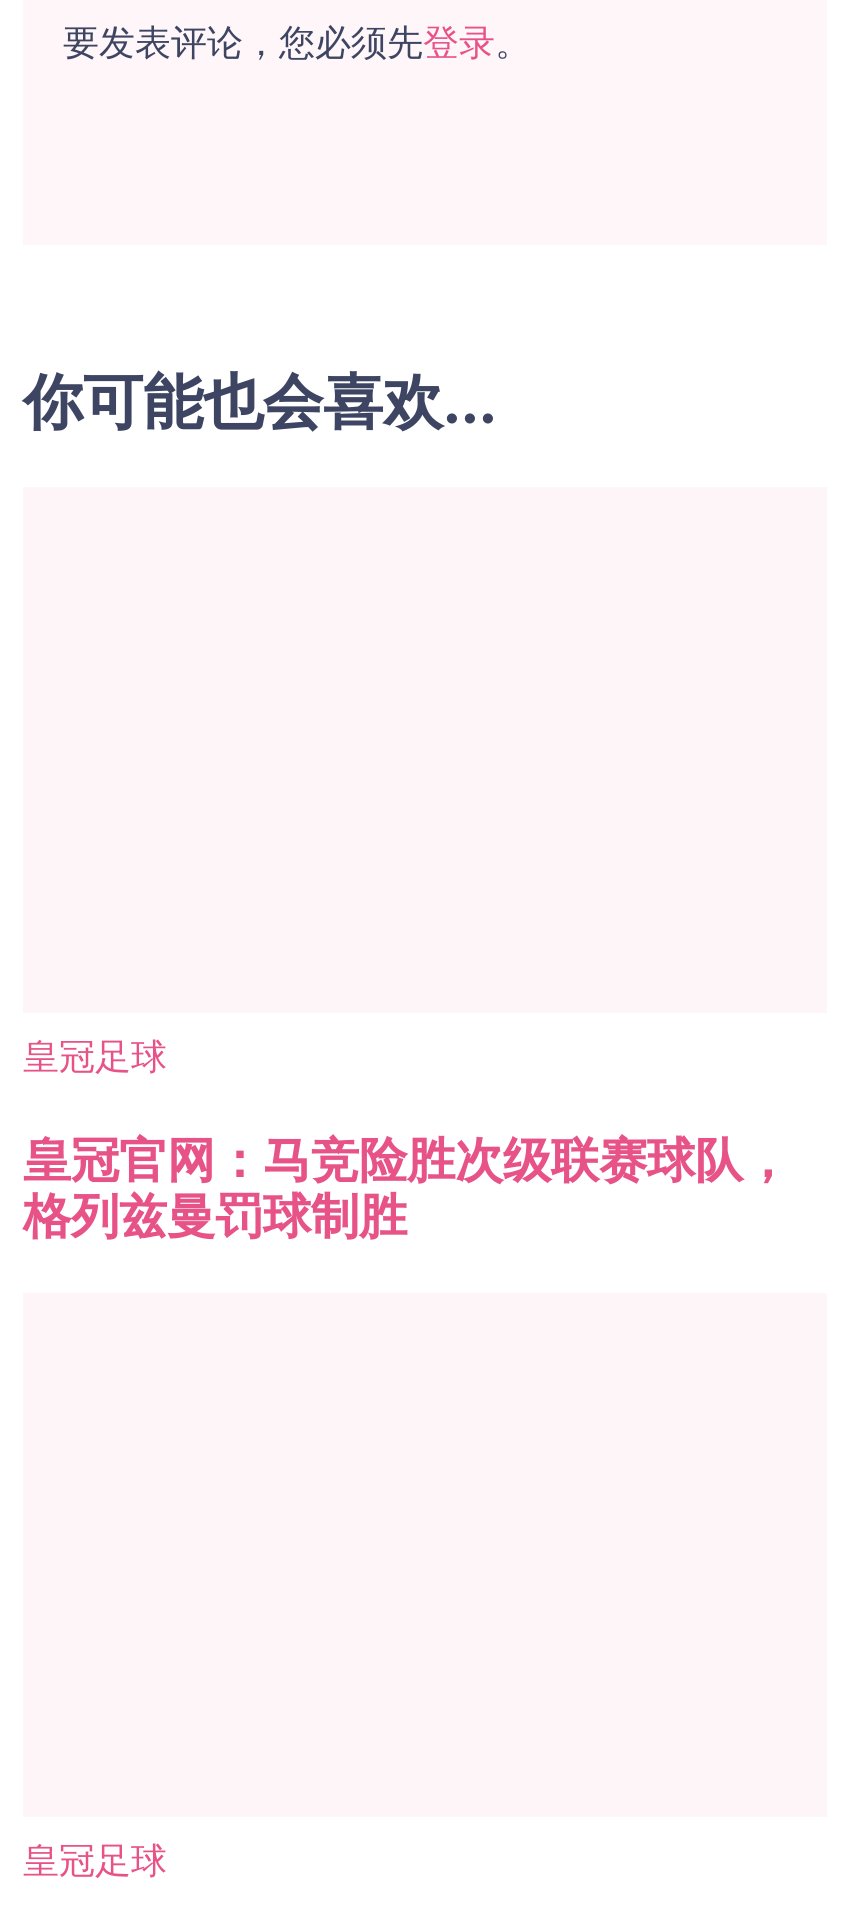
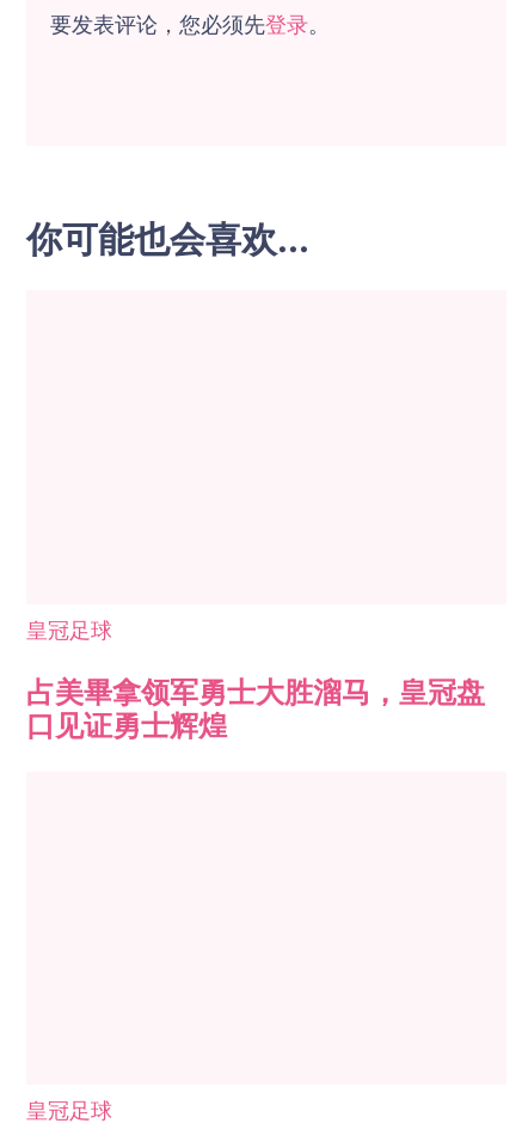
[23,1130,791,1244] 皇冠官网：马竞险胜次级联赛球队， | 格列兹曼罚球制胜 -> [26,674,485,743] 占美畢拿领军勇士大胜溜马，皇冠盘 | 口见证勇士辉煌

